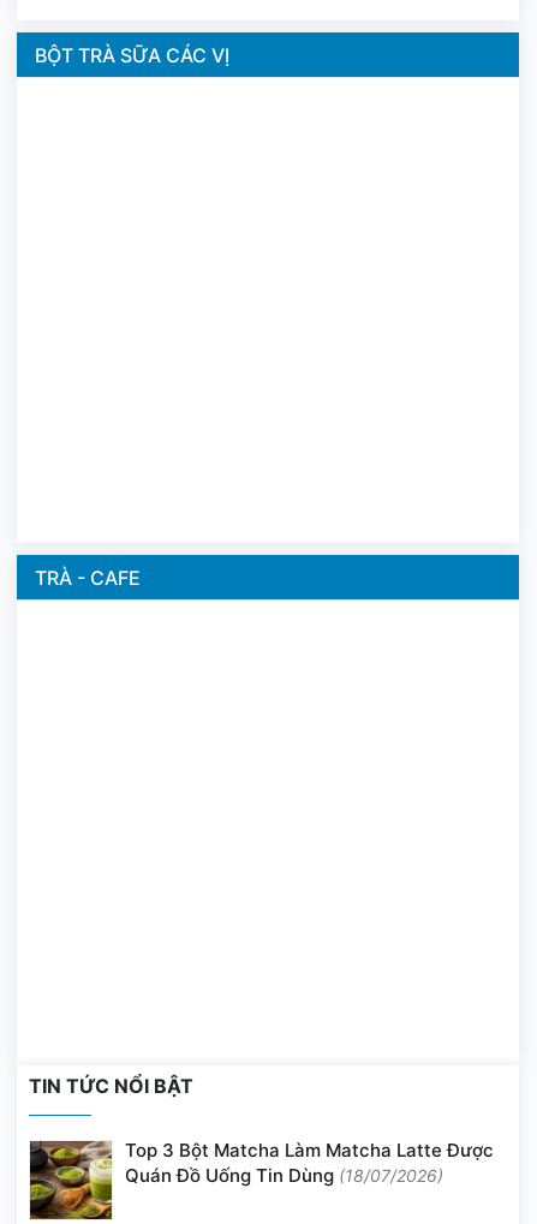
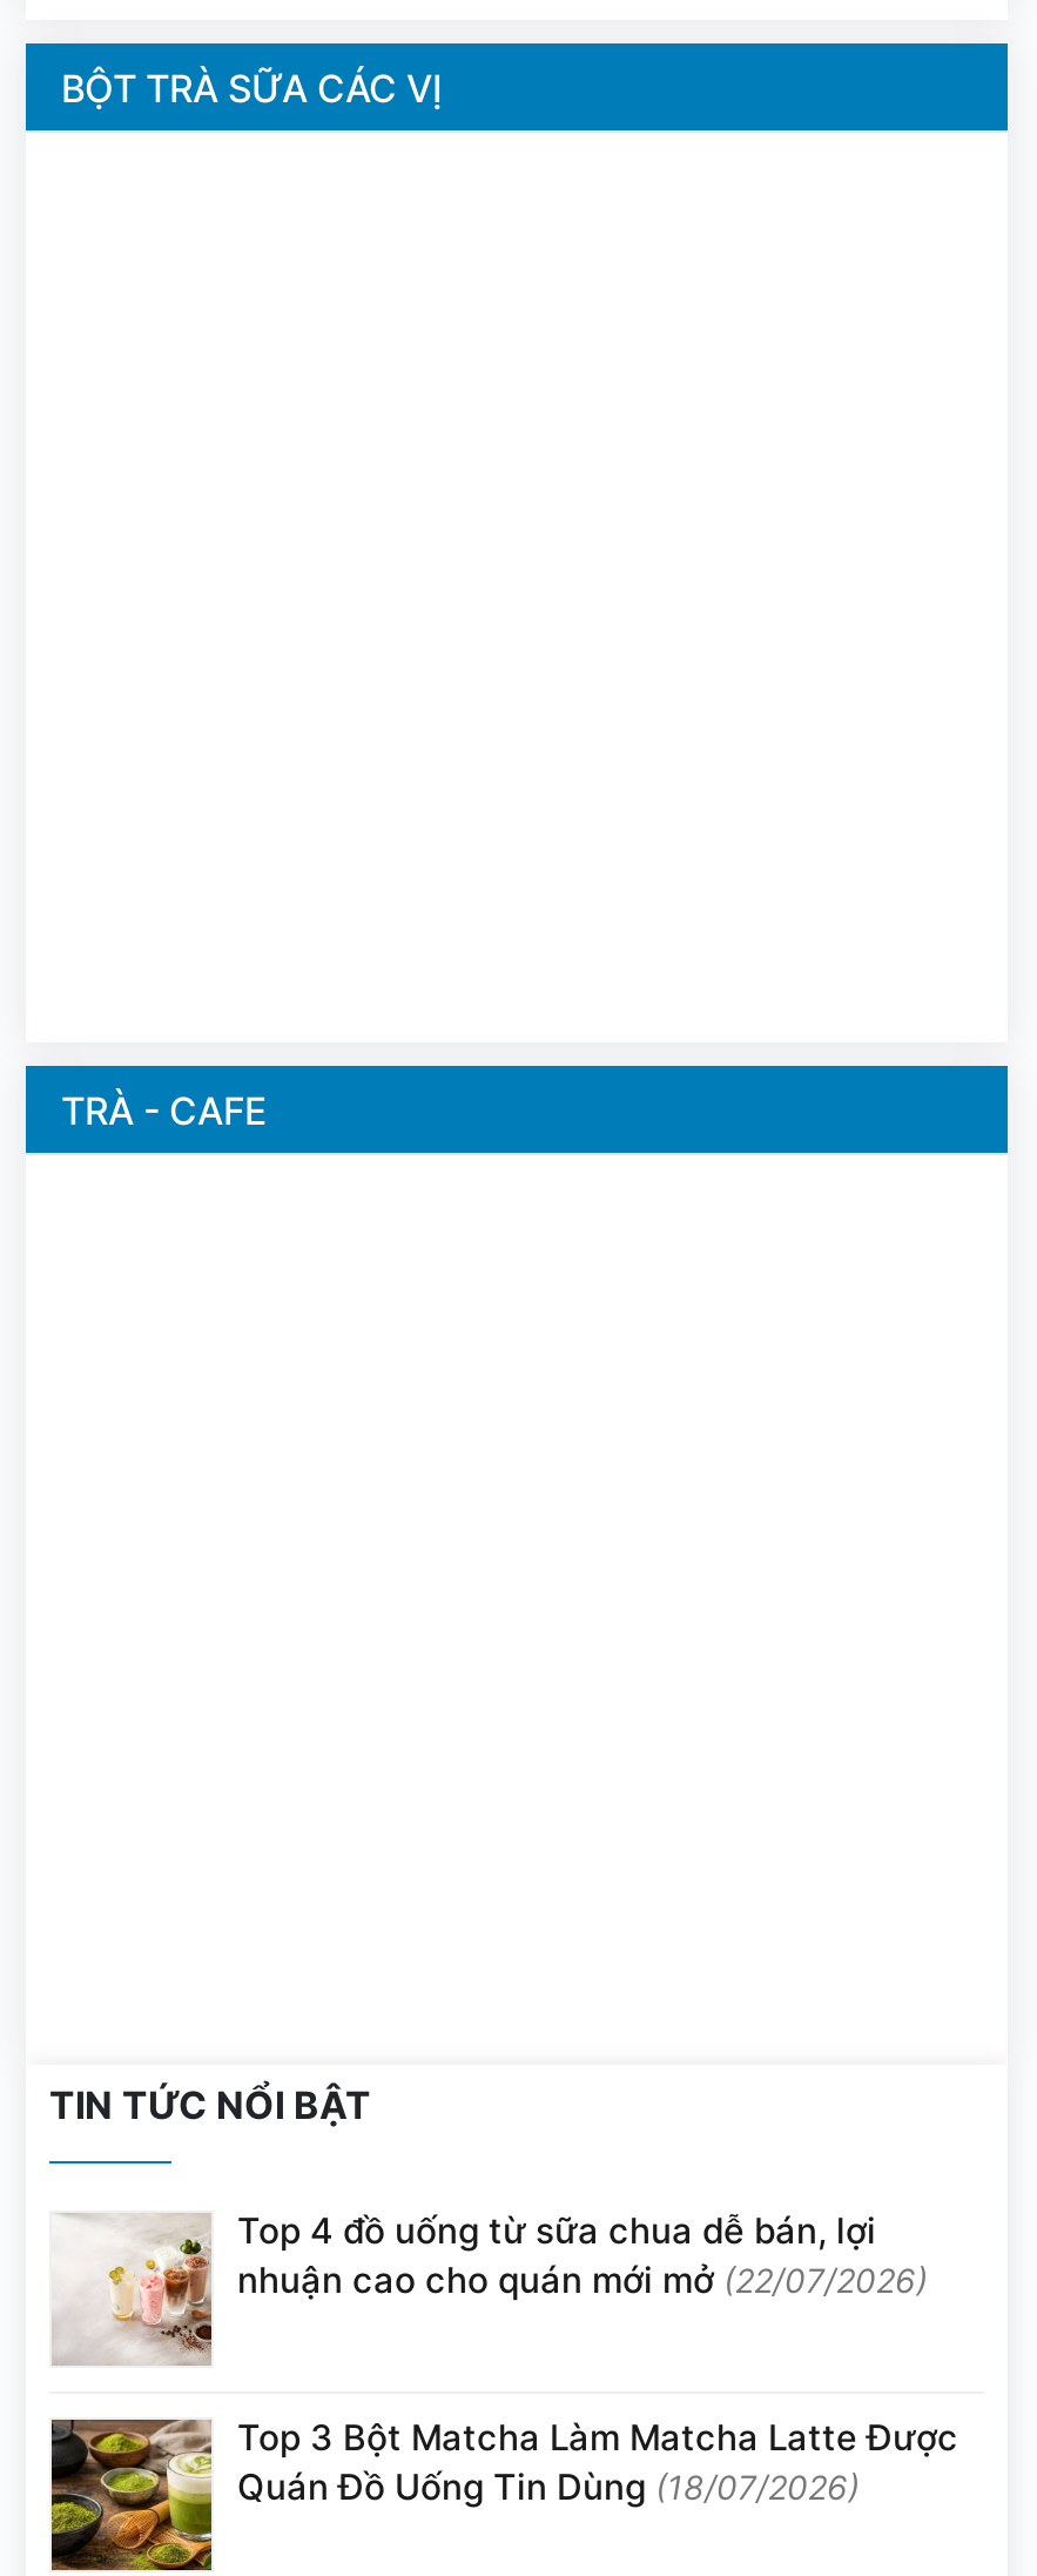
none -> [52,2208,928,2366] [image] | Top 4 đồ uống từ sữa chua dễ bán, lợi | nhuận cao cho quán mới mở (22/07/2026)

